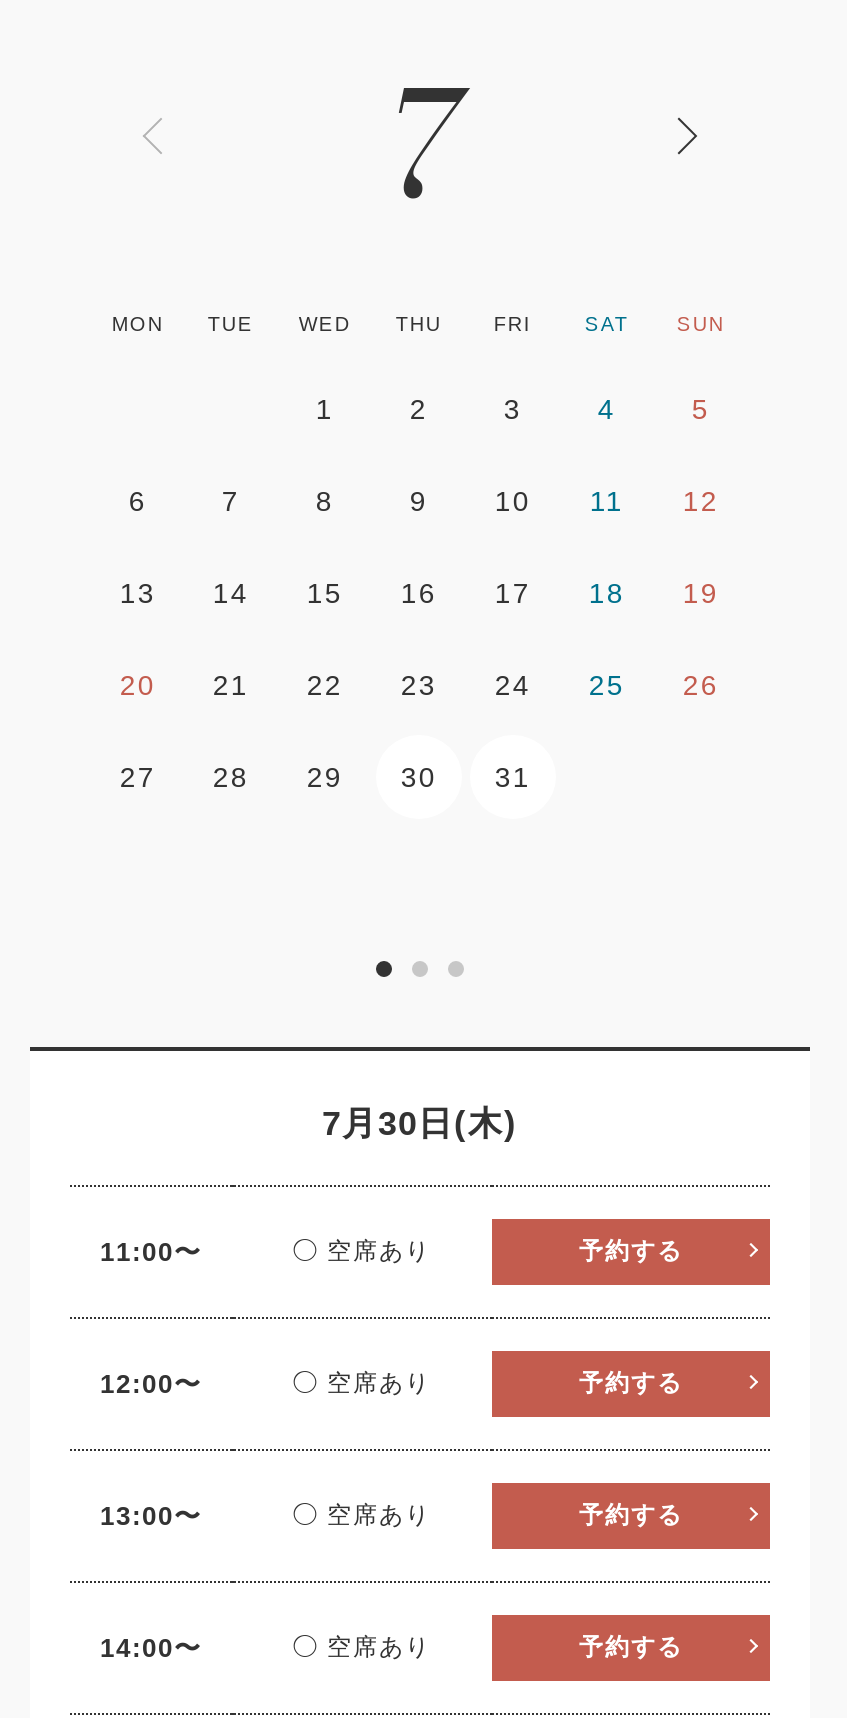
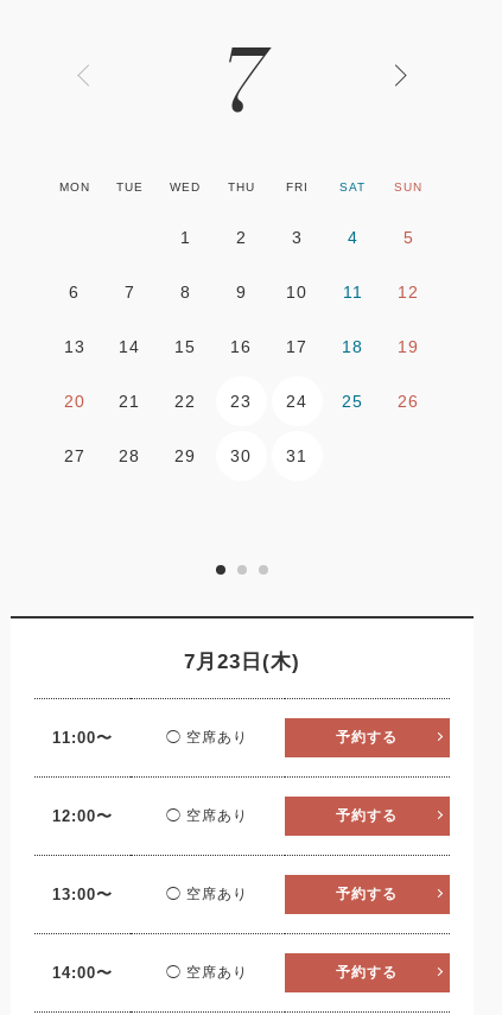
[322,1105,518,1143] 7月30日(木) -> [184,651,300,673] 7月23日(木)

